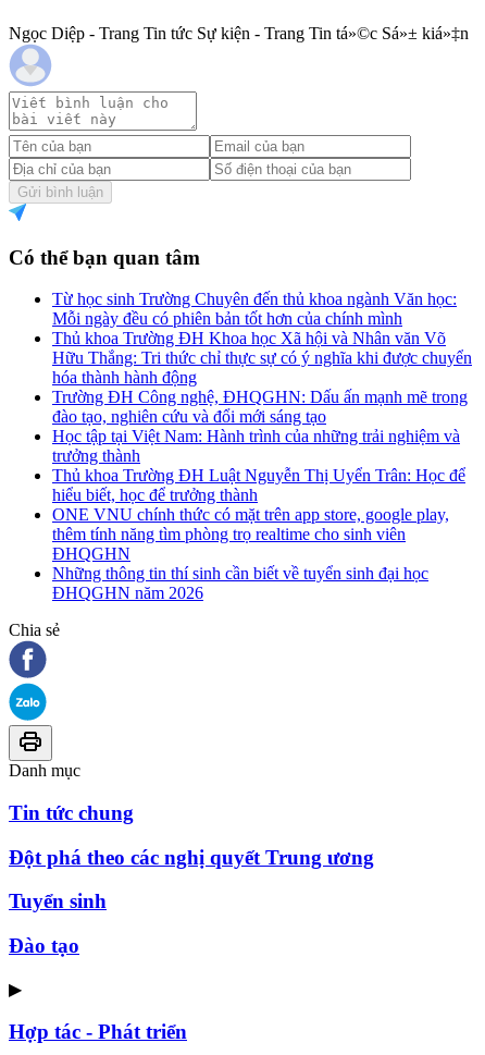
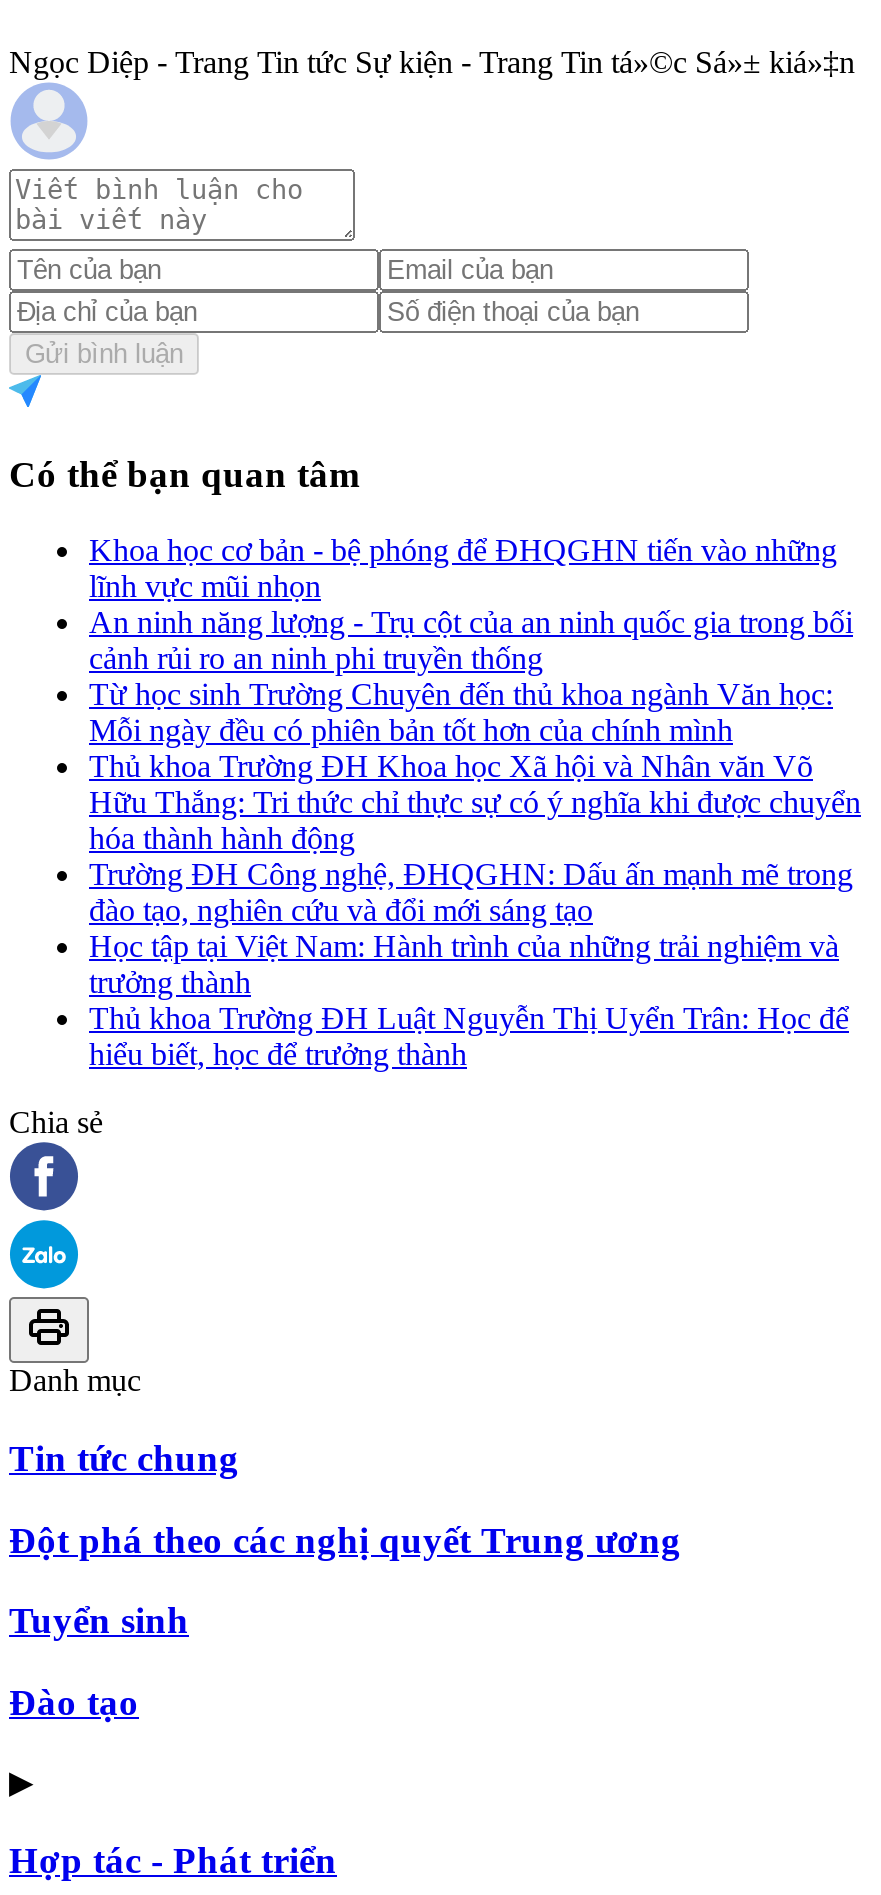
none -> [89,533,853,675] Khoa học cơ bản - bệ phóng để ĐHQGHN tiến vào những | lĩnh vực mũi nhọn | An ninh năng lượng - Trụ cột của an ninh quốc gia trong bối | cảnh rủi ro an ninh phi truyền thống
moved [52,290,472,504] -> [89,677,861,1071]: Từ học sinh Trường Chuyên đến thủ khoa ngành Văn học: | Mỗi ngày đều có phiên bản tốt hơn của chính mình | Thủ khoa Trường ĐH Khoa học Xã hội và Nhân văn Võ | ... | Thủ khoa Trường ĐH Luật Nguyễn Thị Uyển Trân: Học để | hiểu biết, học để trưởng thành
[52,505,449,602] ONE VNU chính thức có mặt trên app store, google play, | thêm tính năng tìm phòng trọ realtime cho sinh viên | ĐHQGHN | Những thông tin thí sinh cần biết về tuyển sinh đại học | ĐHQGHN năm 2026 -> none

